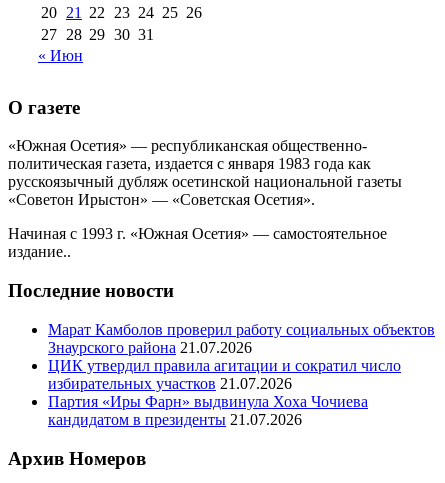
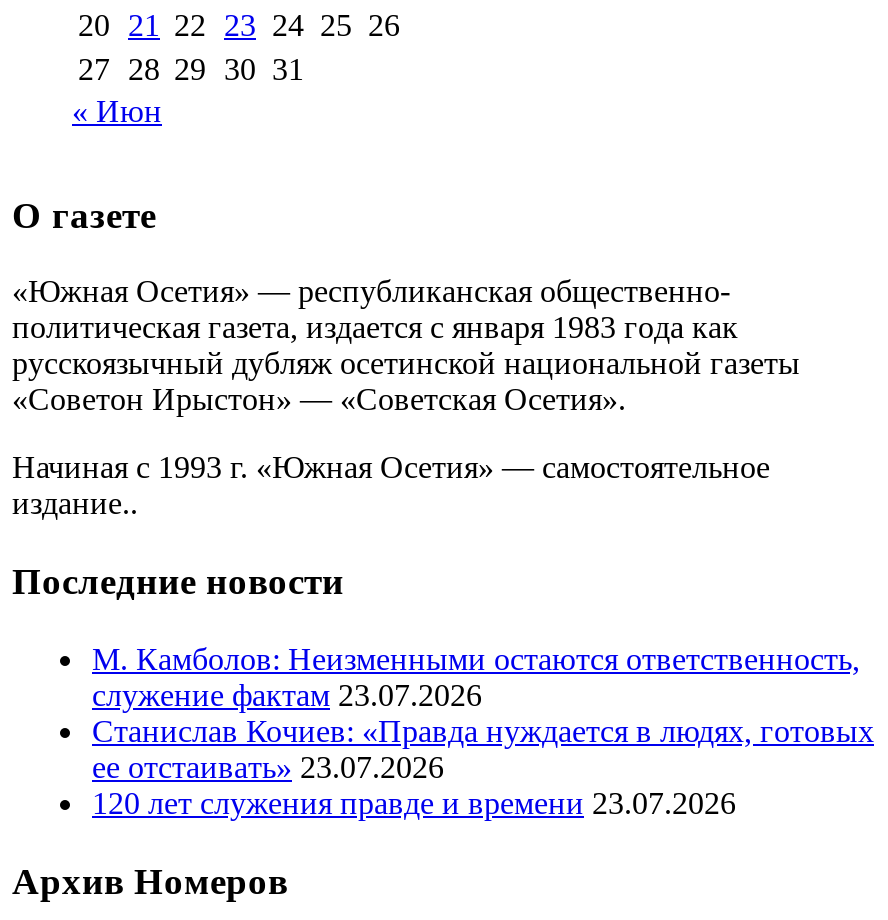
[48,321,435,428] Марат Камболов проверил работу социальных объектов | Знаурского района 21.07.2026 | ЦИК утвердил правила агитации и сократил число | избирательных участков 21.07.2026 | Партия «Иры Фарн» выдвинула Хоха Чочиева | кандидатом в президенты 21.07.2026 -> [92,642,874,820] М. Камболов: Неизменными остаются ответственность, | служение фактам 23.07.2026 | Станислав Кочиев: «Правда нуждается в людях, готовых | ее отстаивать» 23.07.2026 | 120 лет служения правде и времени 23.07.2026

